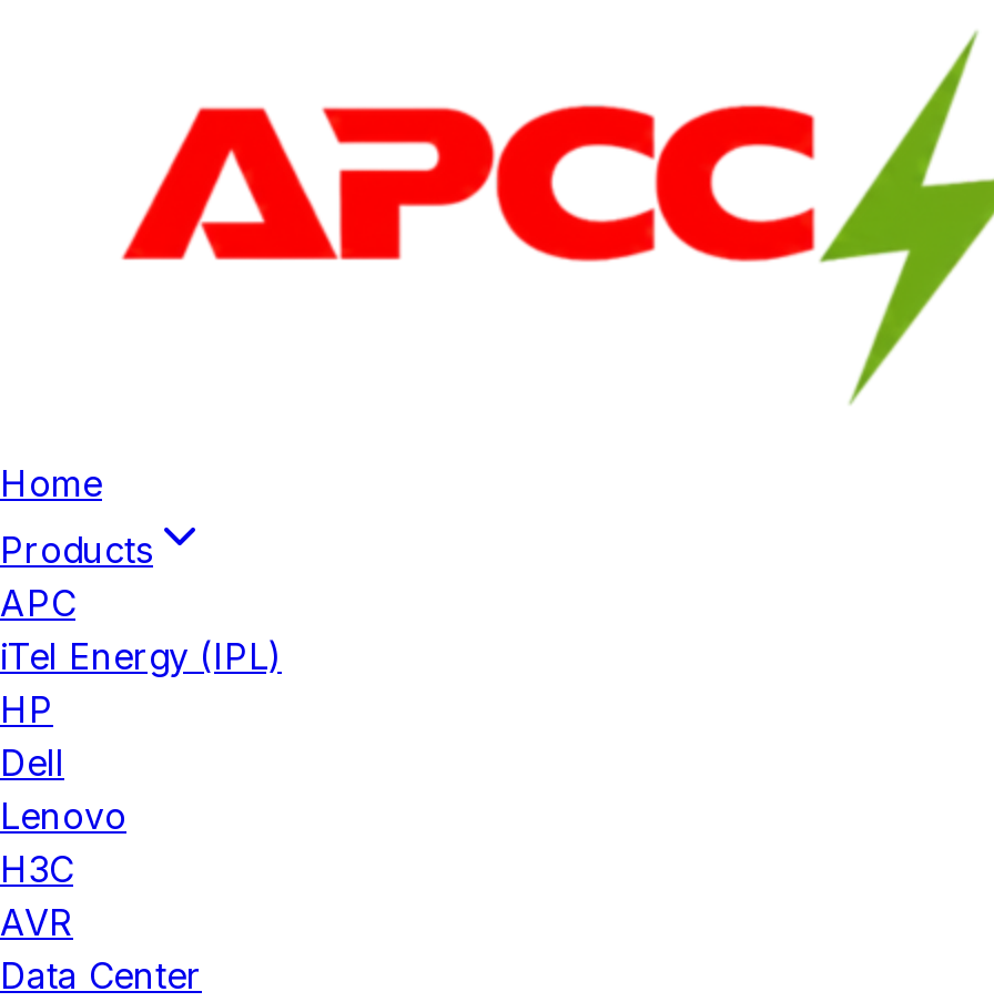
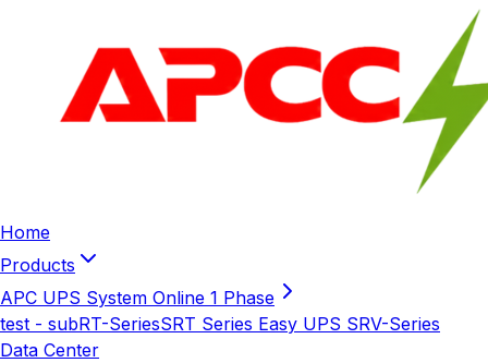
[0,581,282,944] APC | iTel Energy (IPL) | HP | Dell | Lenovo | H3C | AVR -> [0,287,440,335] APC UPS System Online 1 Phase | test - subRT-SeriesSRT Series Easy UPS SRV-Series

